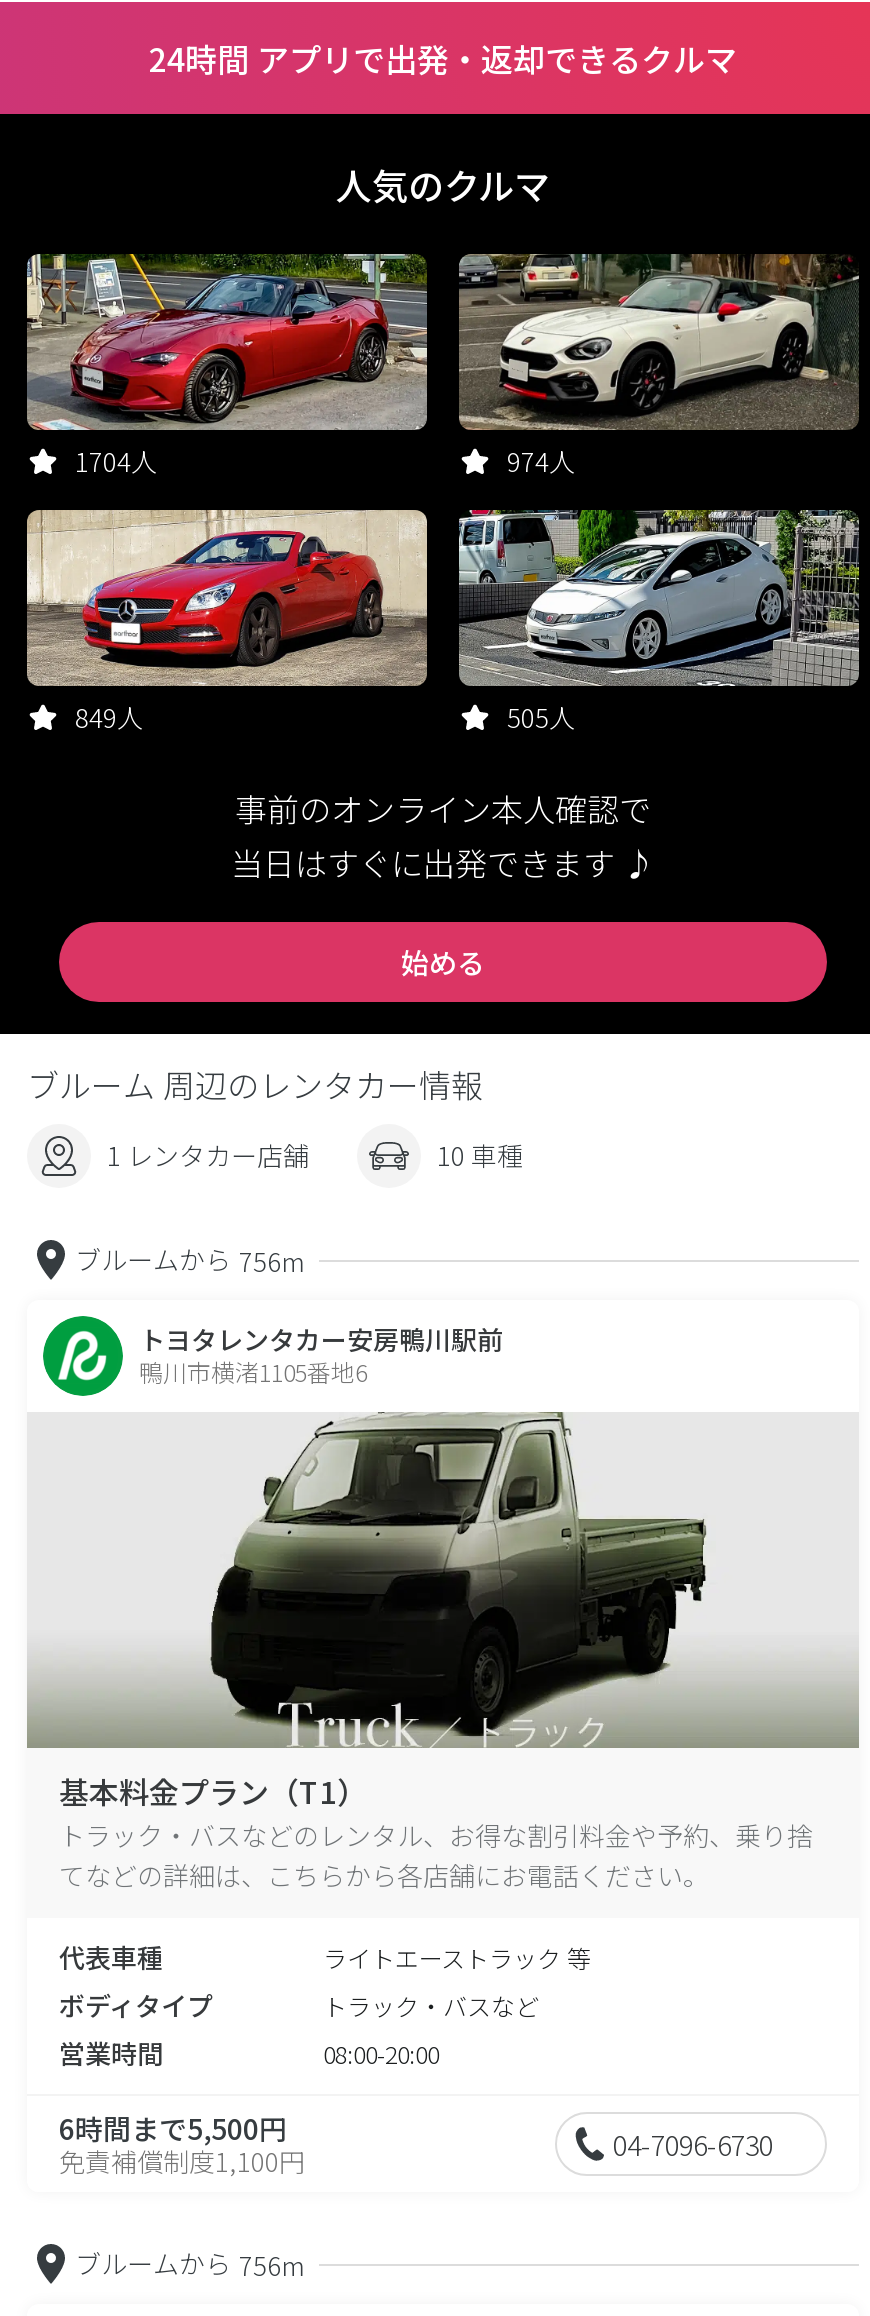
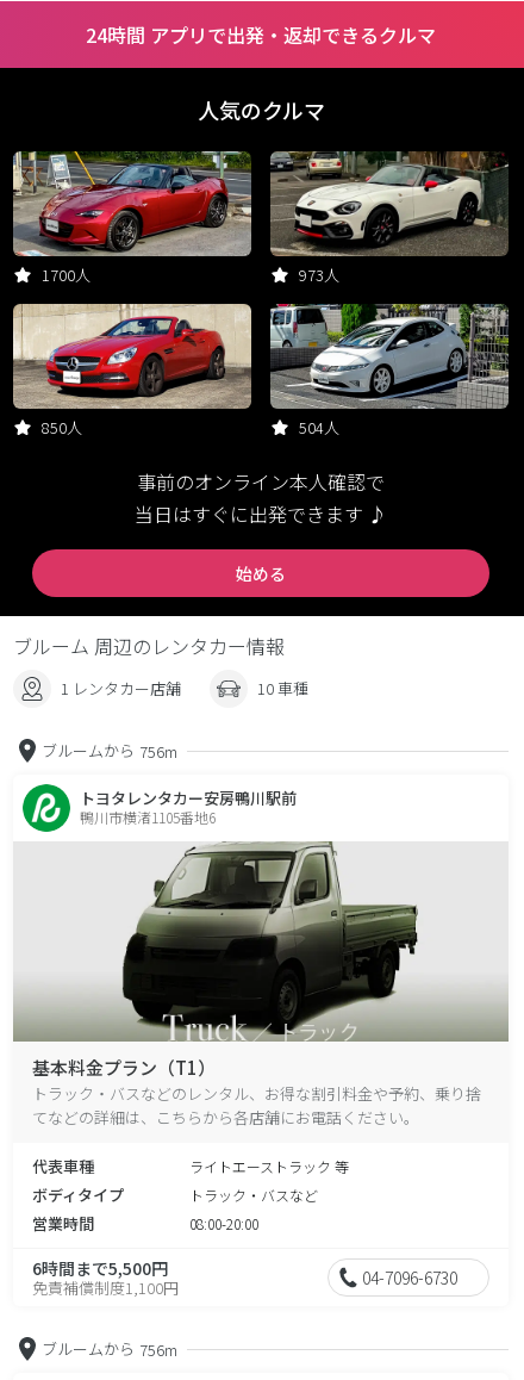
[75,442,157,480] 1704人 -> [42,263,91,286] 1700人
[507,442,575,480] 974人 -> [299,263,339,286] 973人
[75,698,143,736] 849人 -> [42,416,82,439] 850人
[507,698,575,736] 505人 -> [299,416,339,439] 504人

